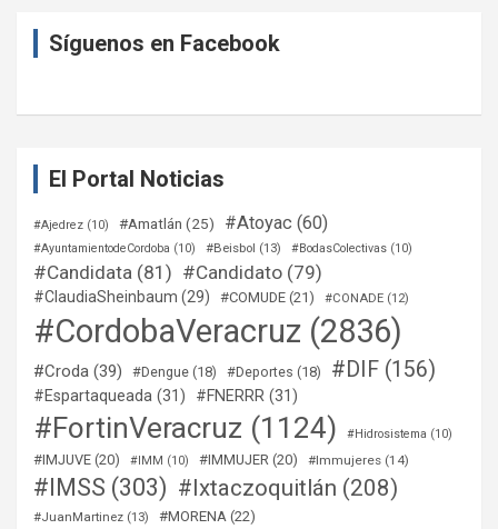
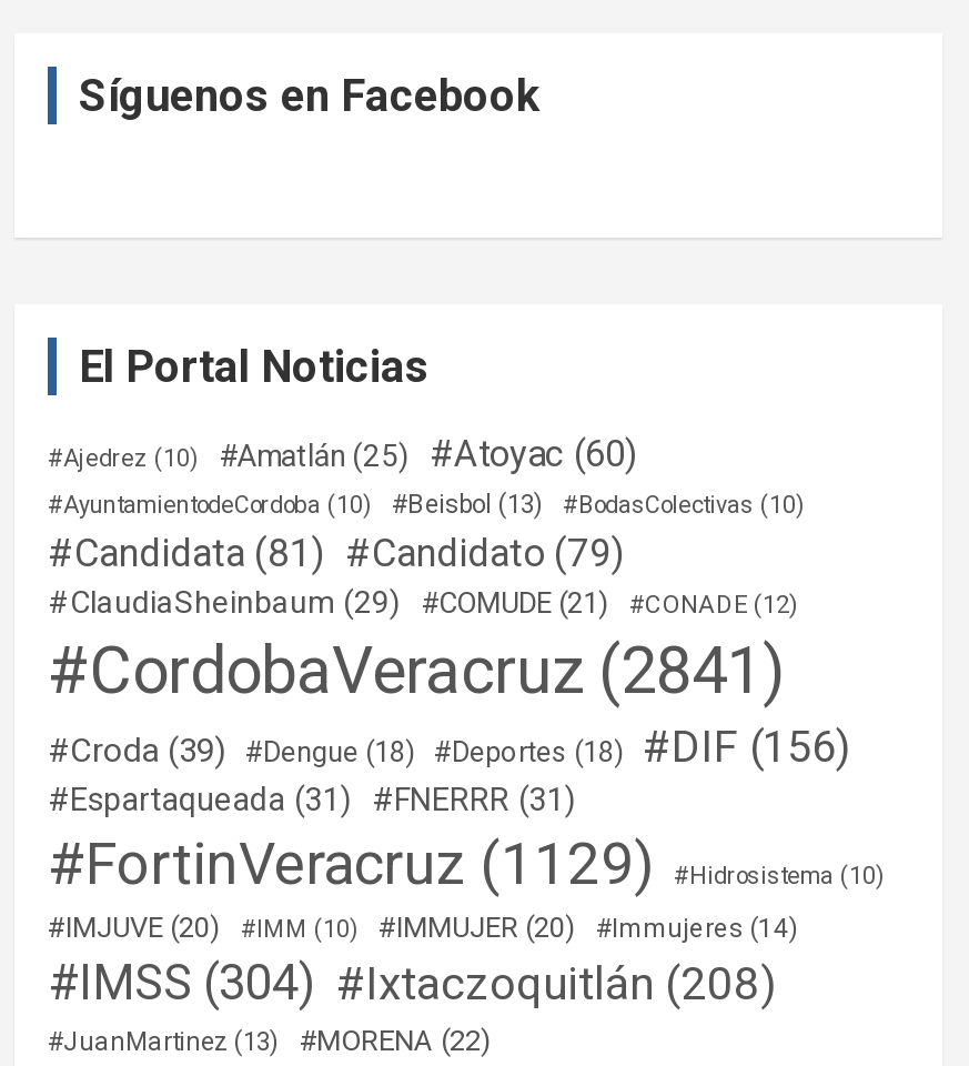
[33,313,402,350] #CordobaVeracruz (2836) -> [48,633,785,709] #CordobaVeracruz (2841)
[33,411,337,445] #FortinVeracruz (1124) -> [48,831,654,898] #FortinVeracruz (1129)
[33,474,398,501] #IMSS (303) #Ixtaczoquitlán (208) -> [48,955,776,1011] #IMSS (304) #Ixtaczoquitlán (208)

